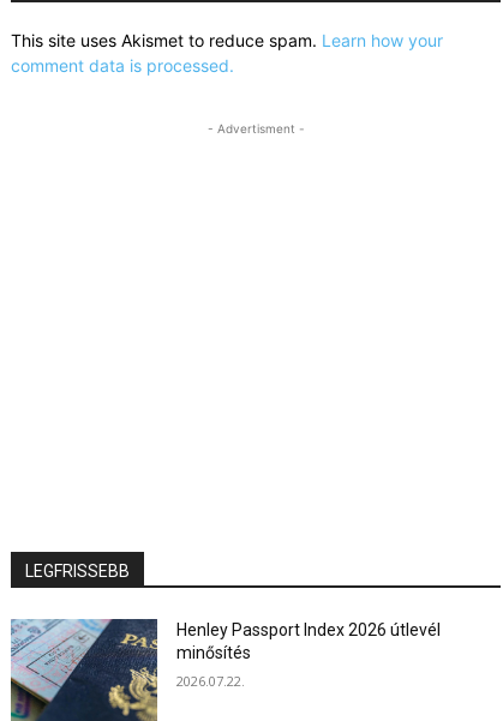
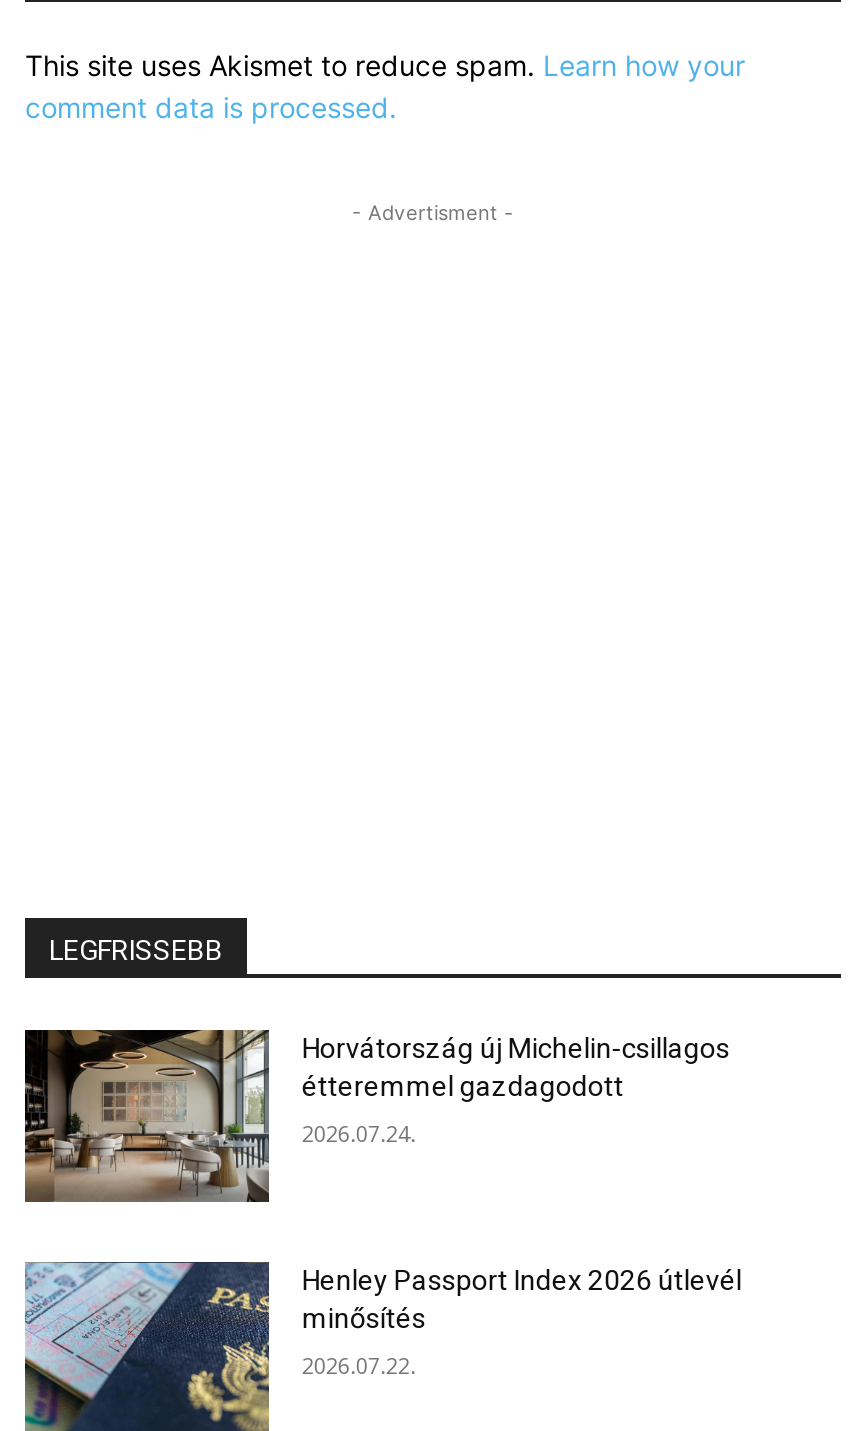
none -> [23,1028,730,1210] [image] | Horvátország új Michelin-csillagos | étteremmel gazdagodott | 2026.07.24.

